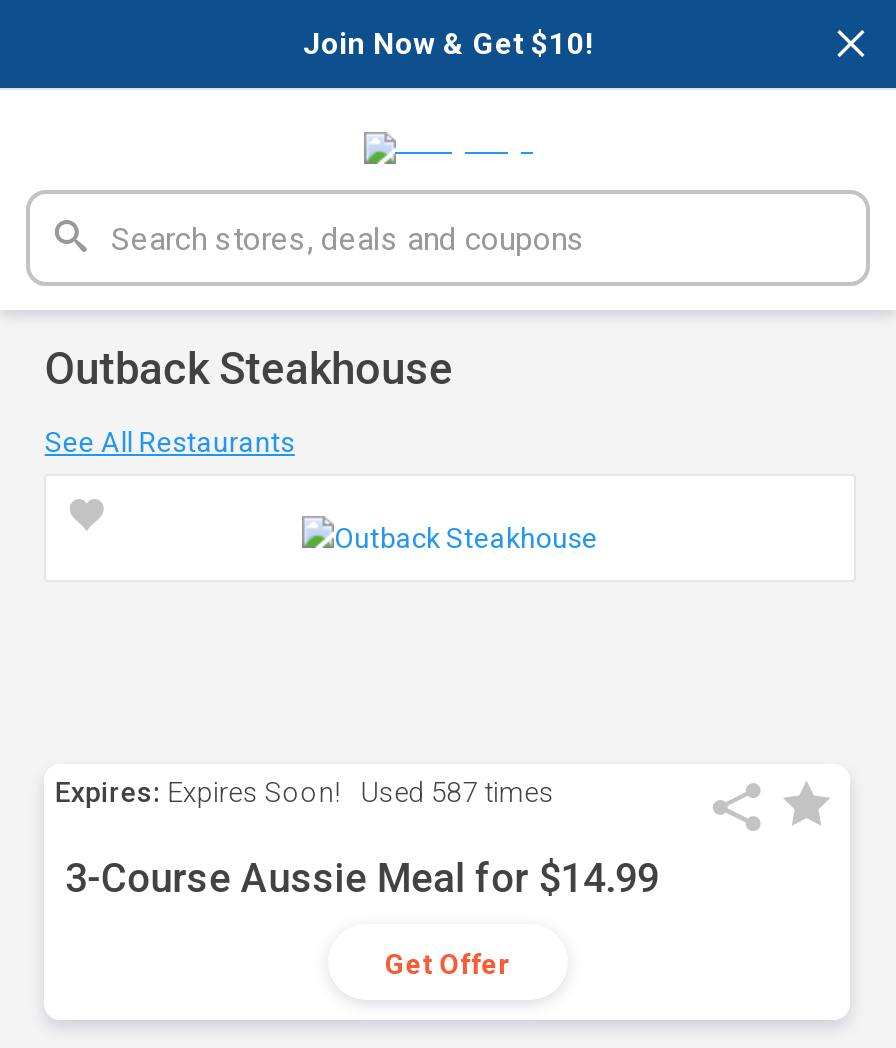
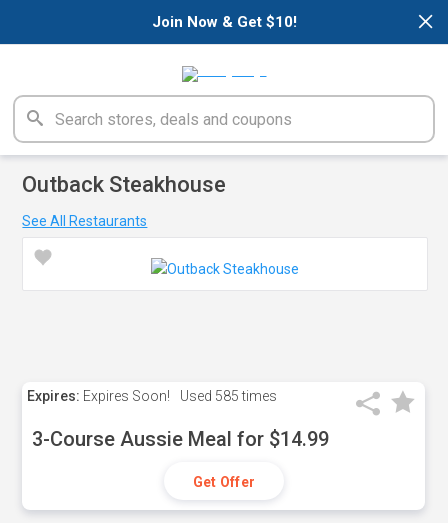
[55,776,555,808] Expires: Expires Soon! Used 587 times -> [27,388,277,404] Expires: Expires Soon! Used 585 times

